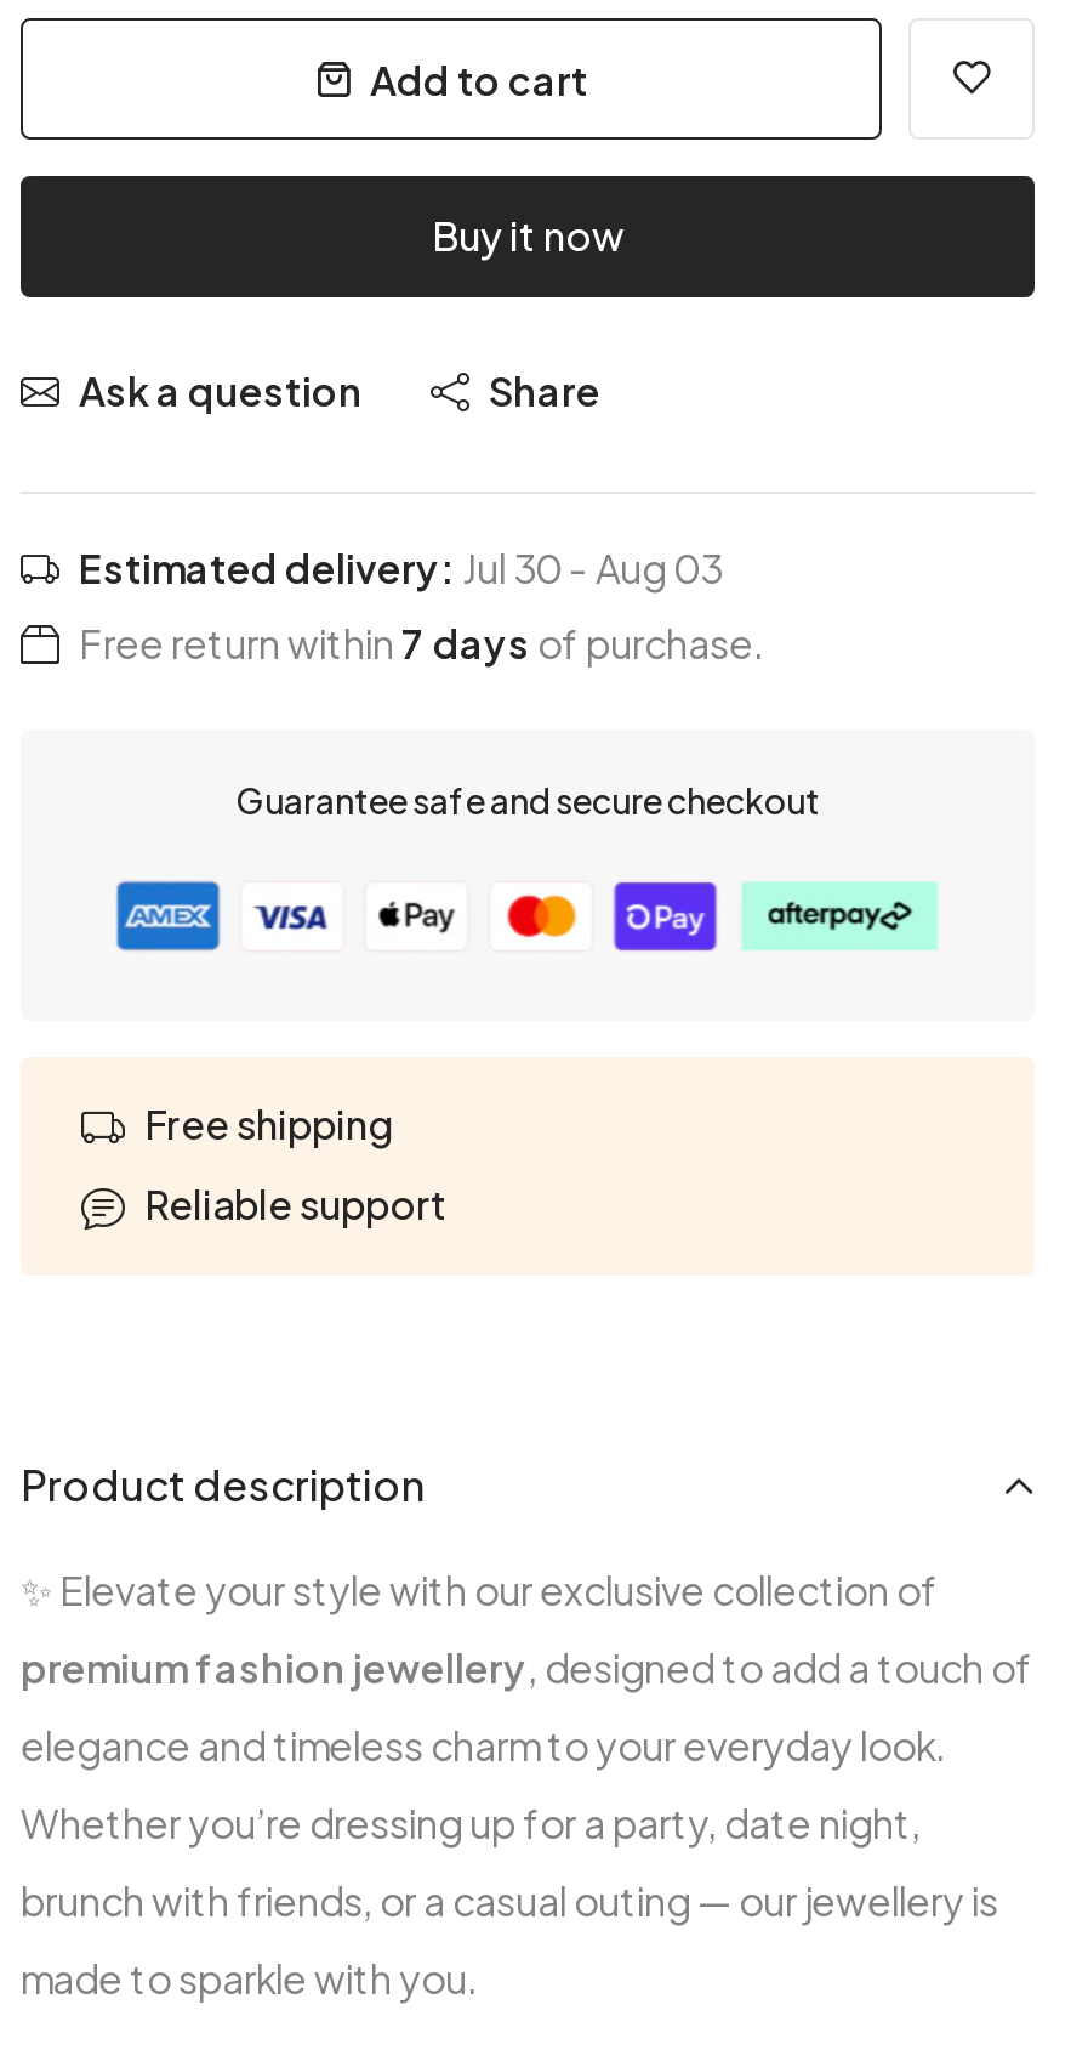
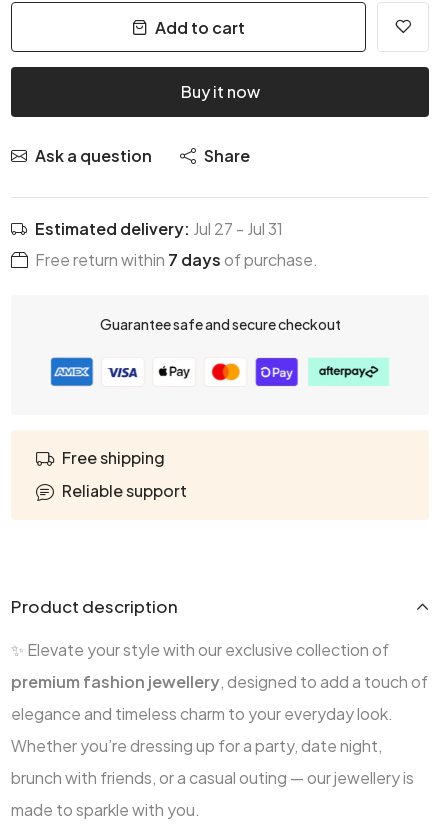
[79,543,722,594] Estimated delivery: Jul 30 - Aug 03 -> [35,218,283,239] Estimated delivery: Jul 27 - Jul 31

